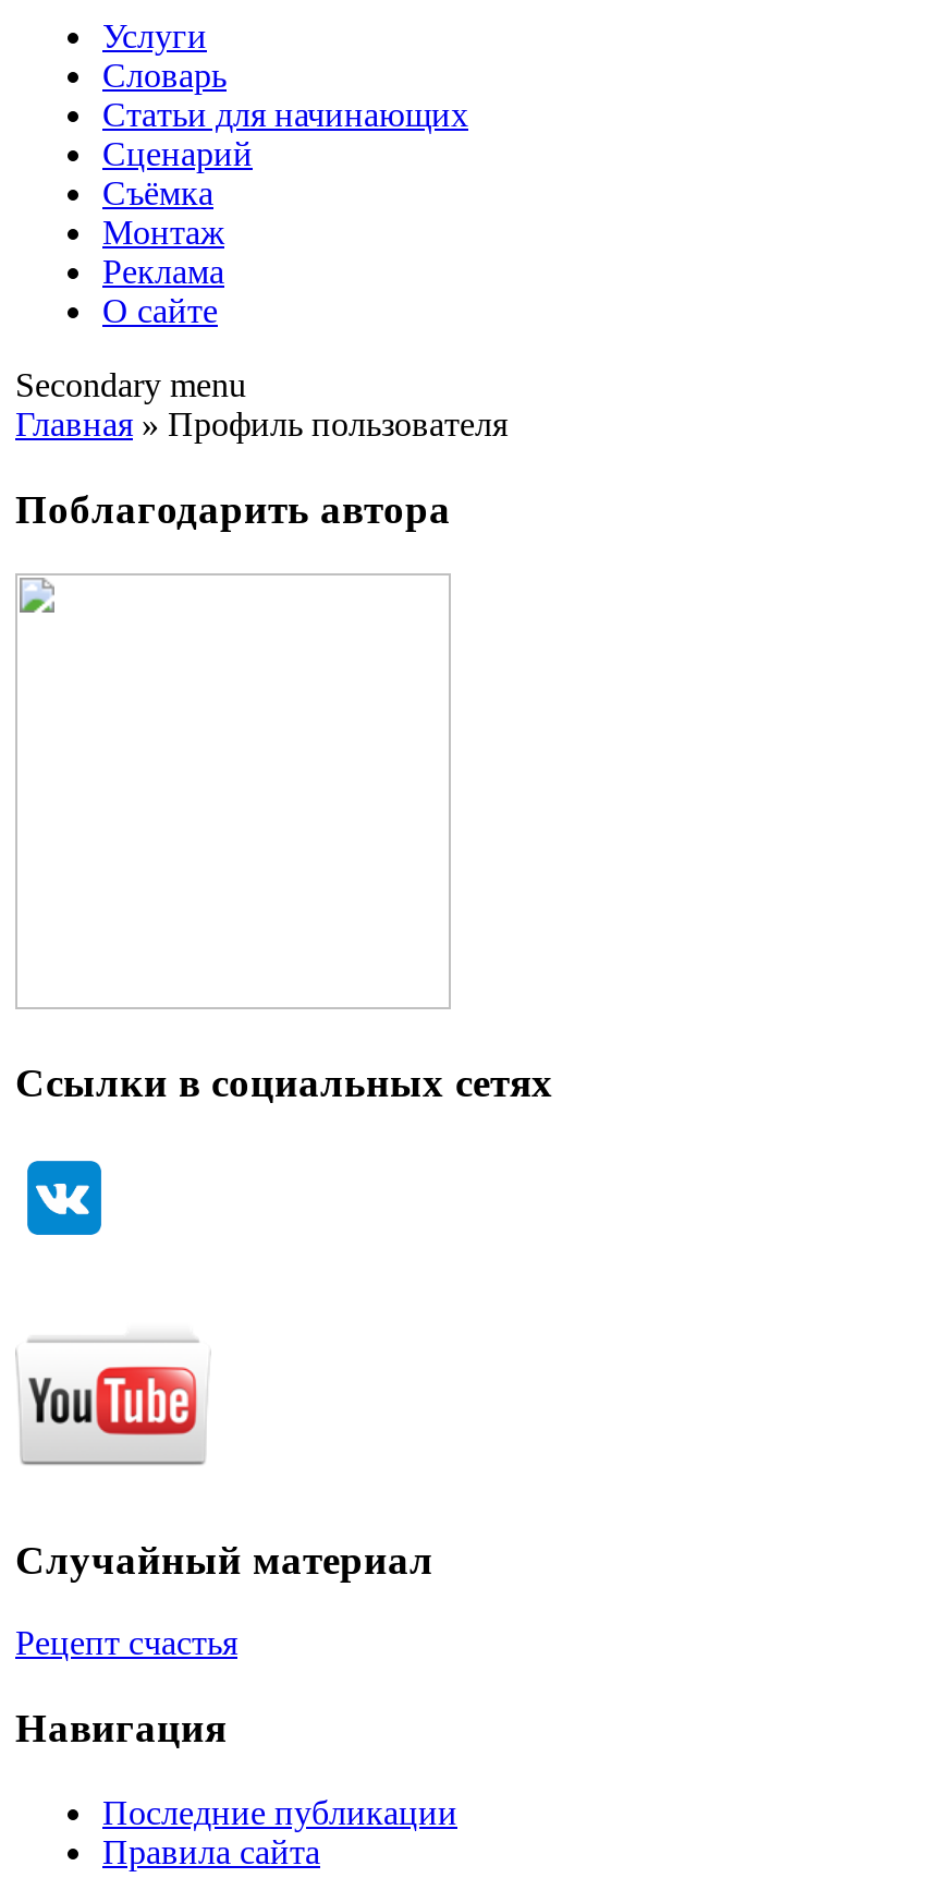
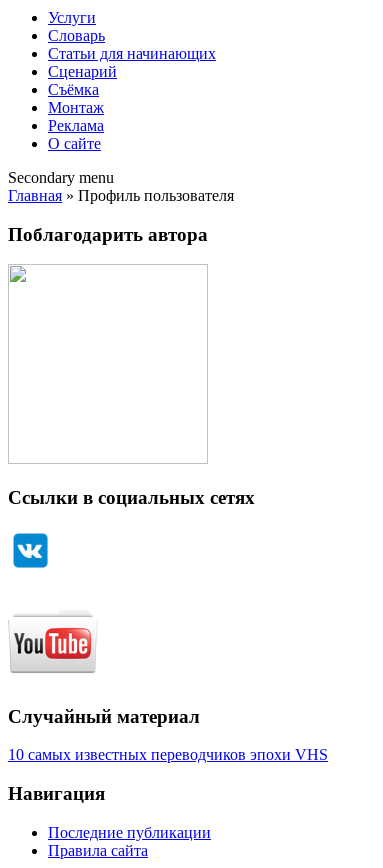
[15,1625,237,1662] Рецепт счастья -> [8,746,328,763] 10 самых известных переводчиков эпохи VHS

